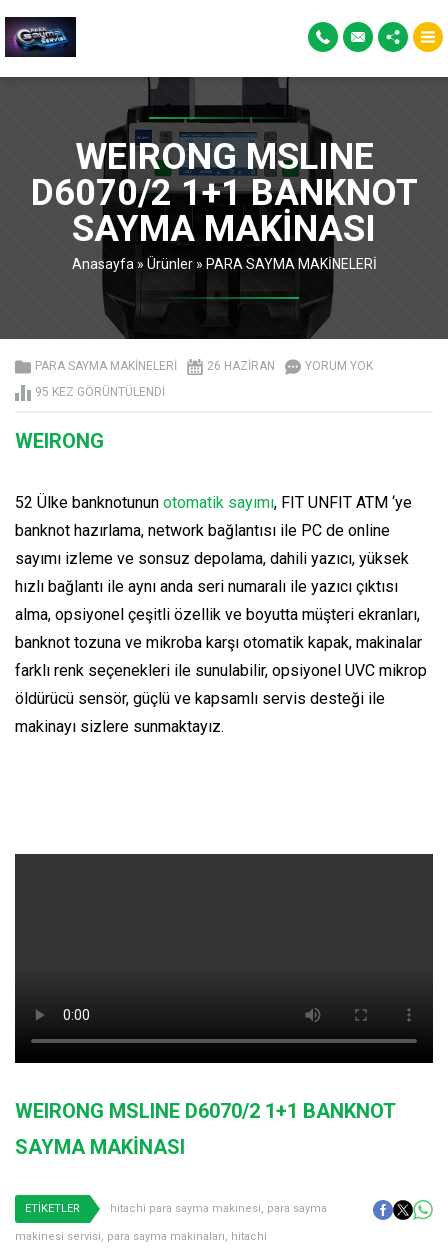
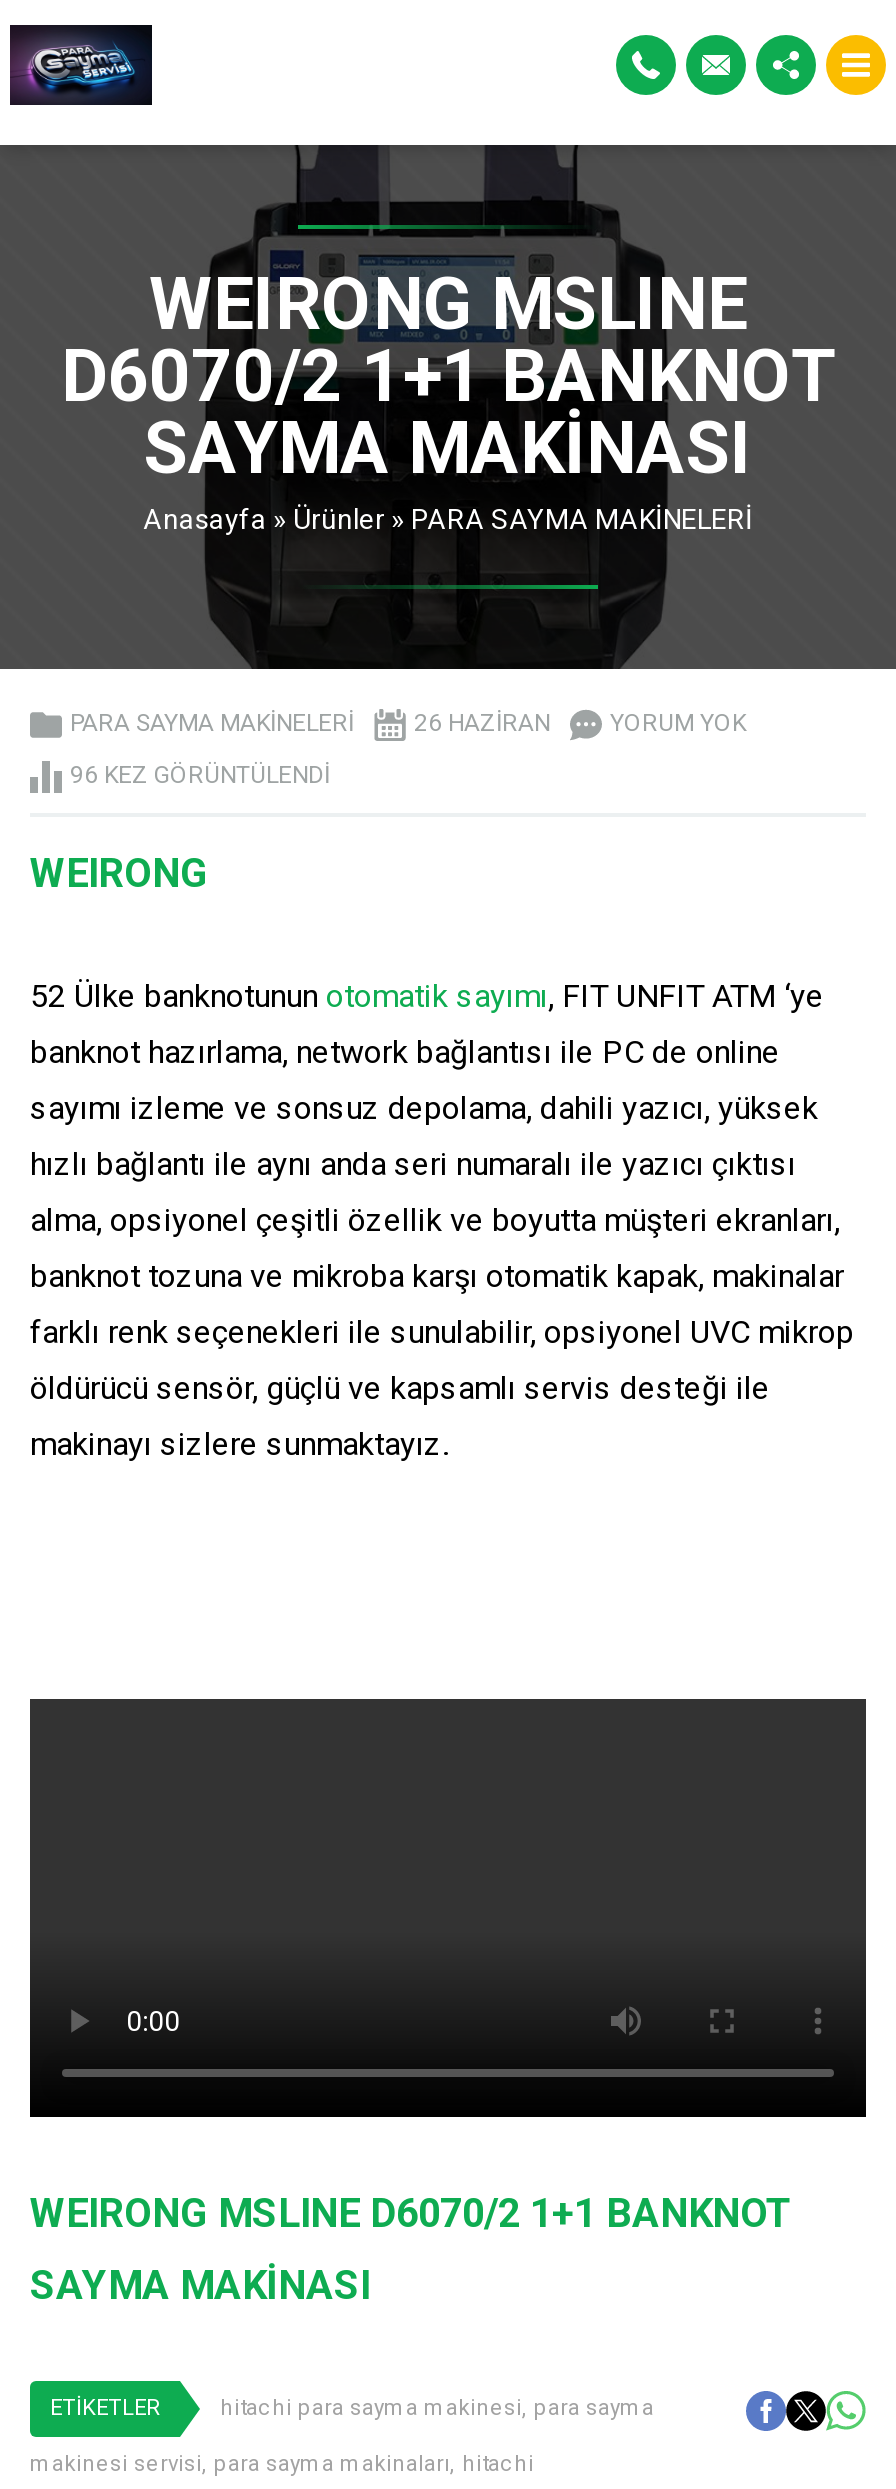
[35,385,165,399] 95 KEZ GÖRÜNTÜLENDI -> [70,761,330,789] 96 KEZ GÖRÜNTÜLENDI

